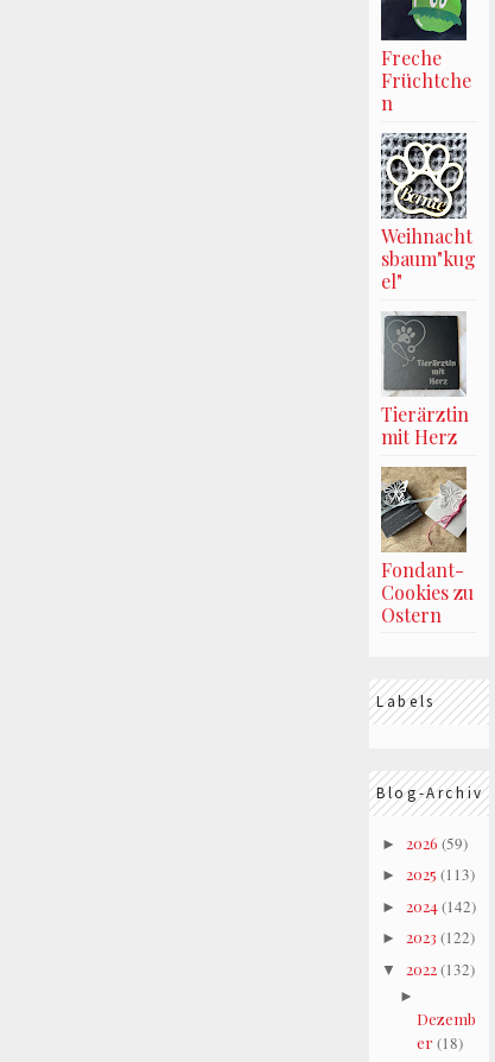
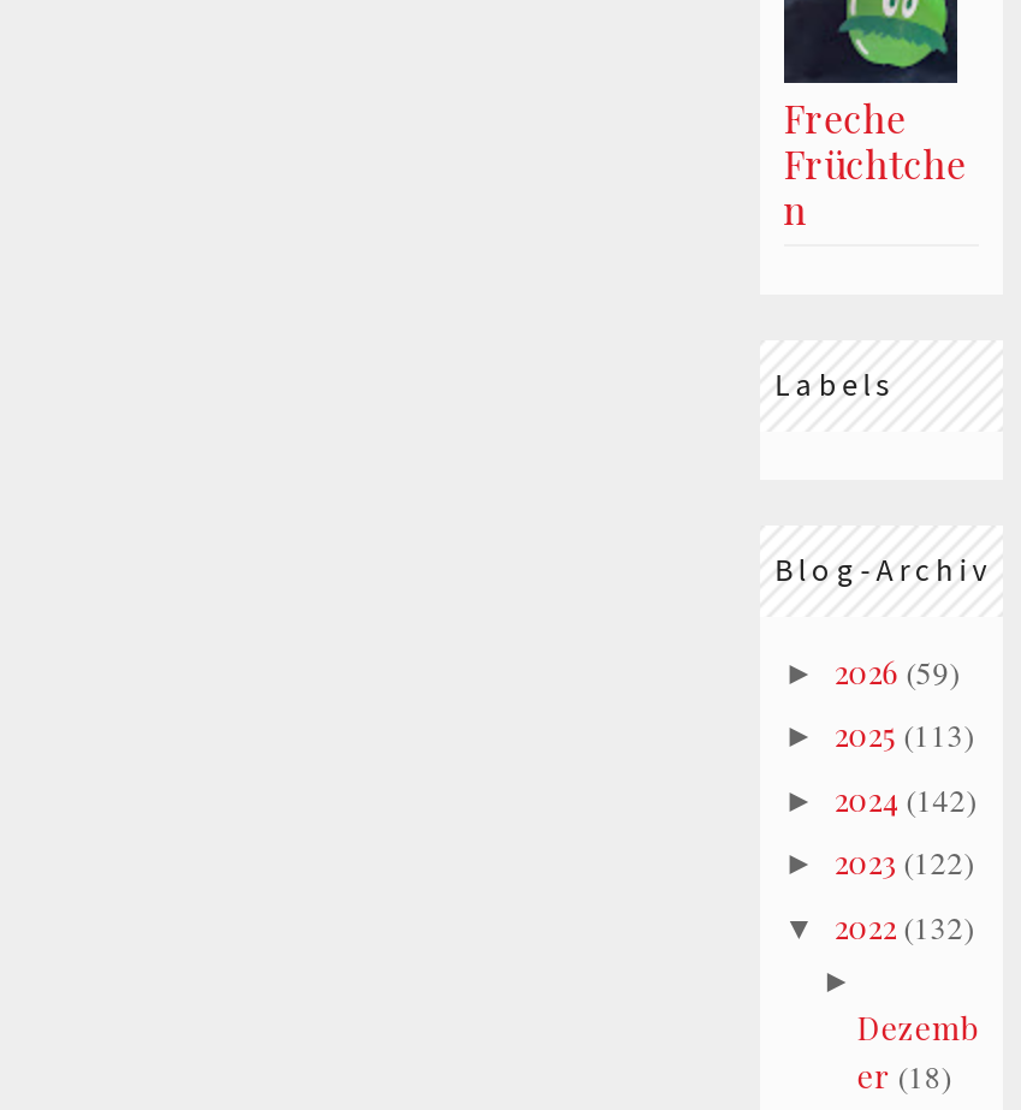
[381,132,476,293] [image] | Weihnacht | sbaum"kug | el" -> none
[381,311,469,449] [image] | Tierärztin | mit Herz -> none
[380,466,473,627] [image] | Fondant- | Cookies zu | Ostern -> none

